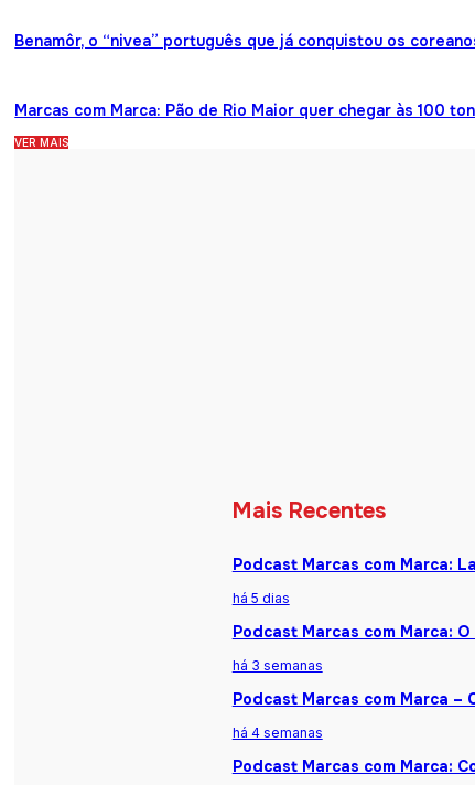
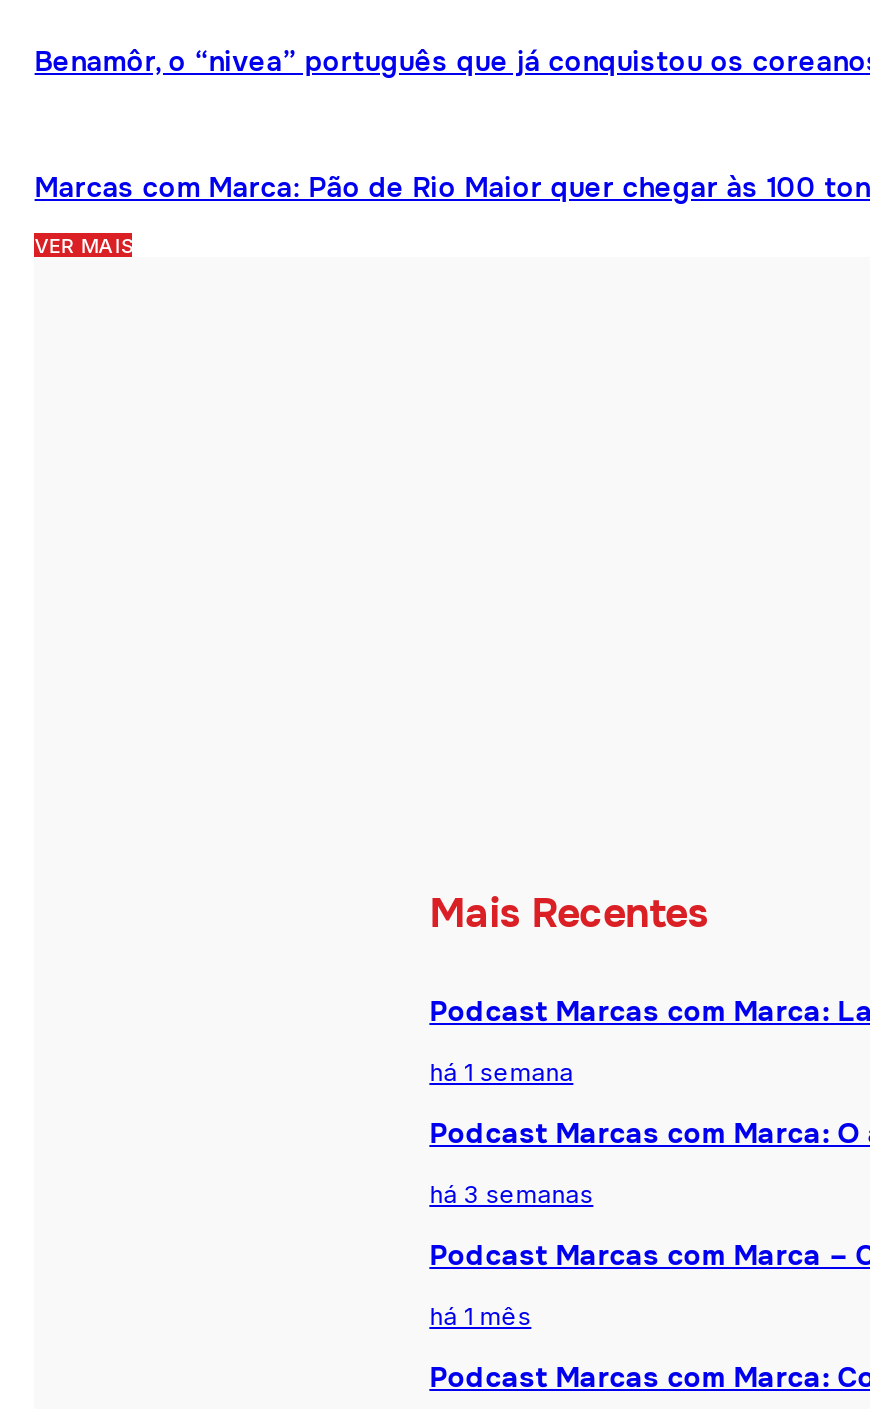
[232,590,290,607] há 5 dias -> [429,1057,573,1087] há 1 semana
[232,724,323,741] há 4 semanas -> [429,1301,531,1331] há 1 mês

